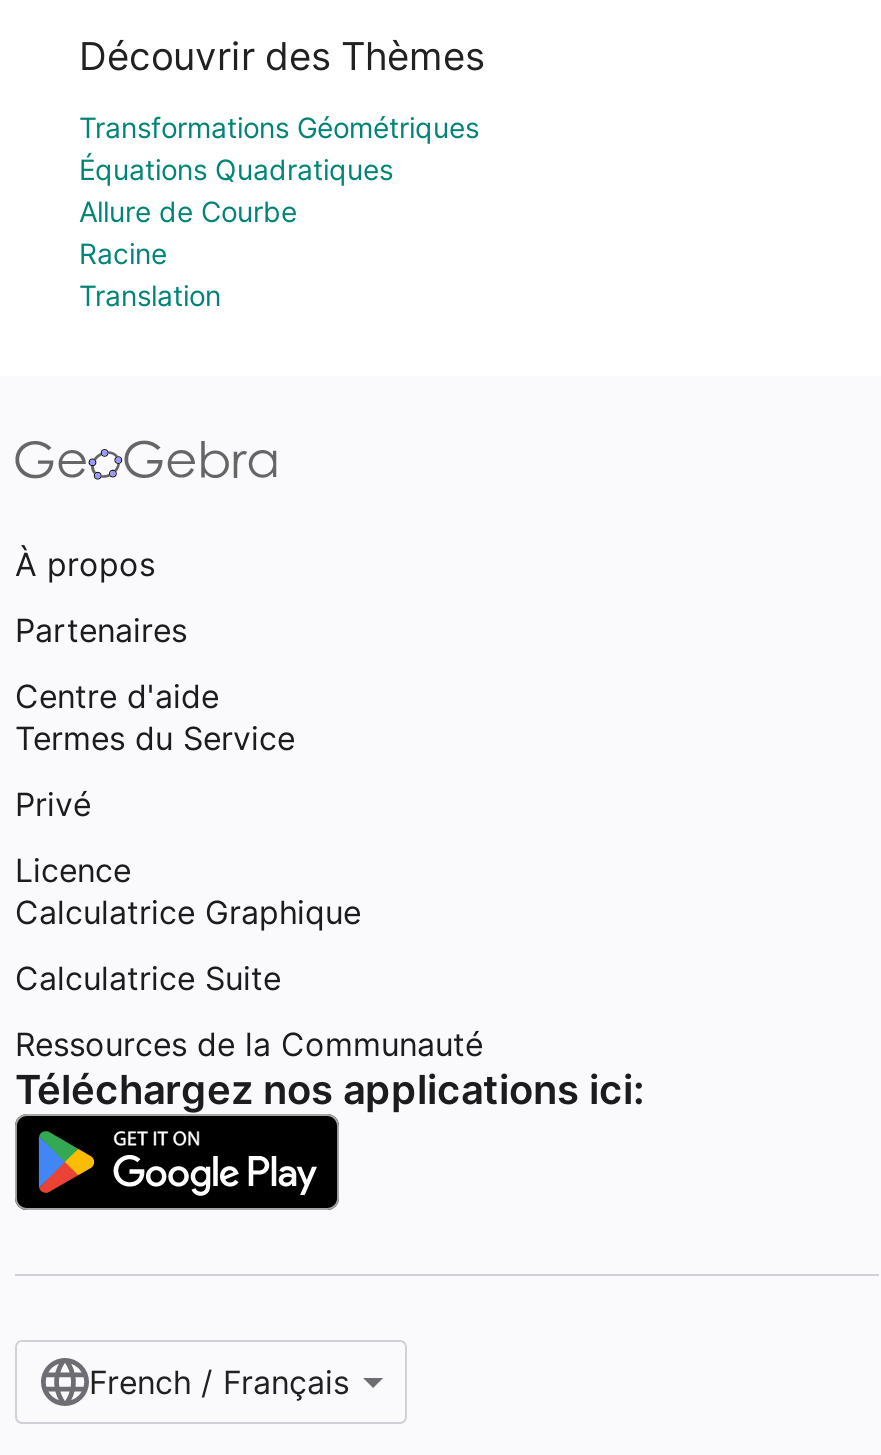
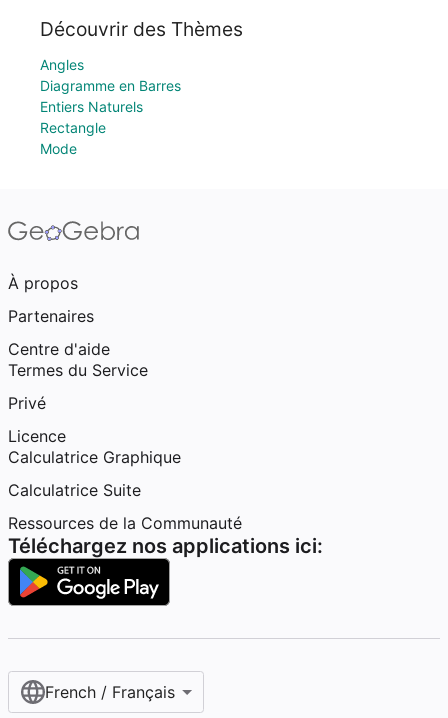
[79,110,479,312] Transformations Géométriques | Équations Quadratiques | Allure de Courbe | Racine | Translation -> [40,56,181,157] Angles | Diagramme en Barres | Entiers Naturels | Rectangle | Mode

